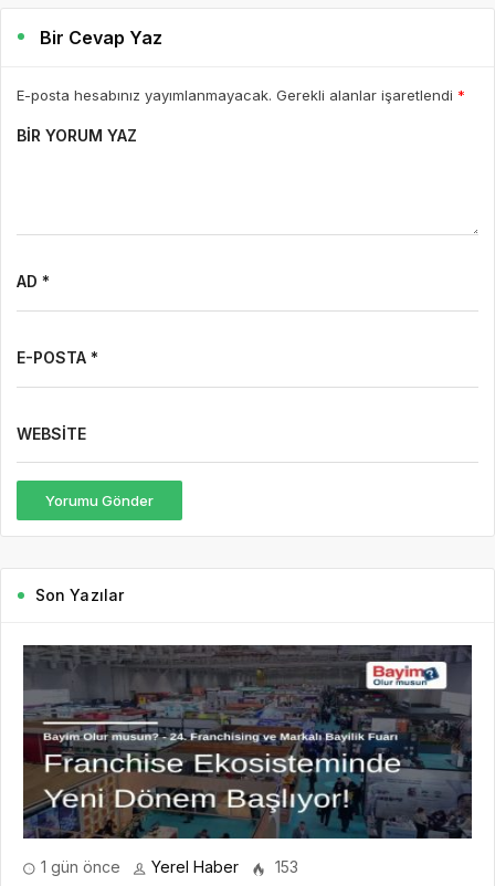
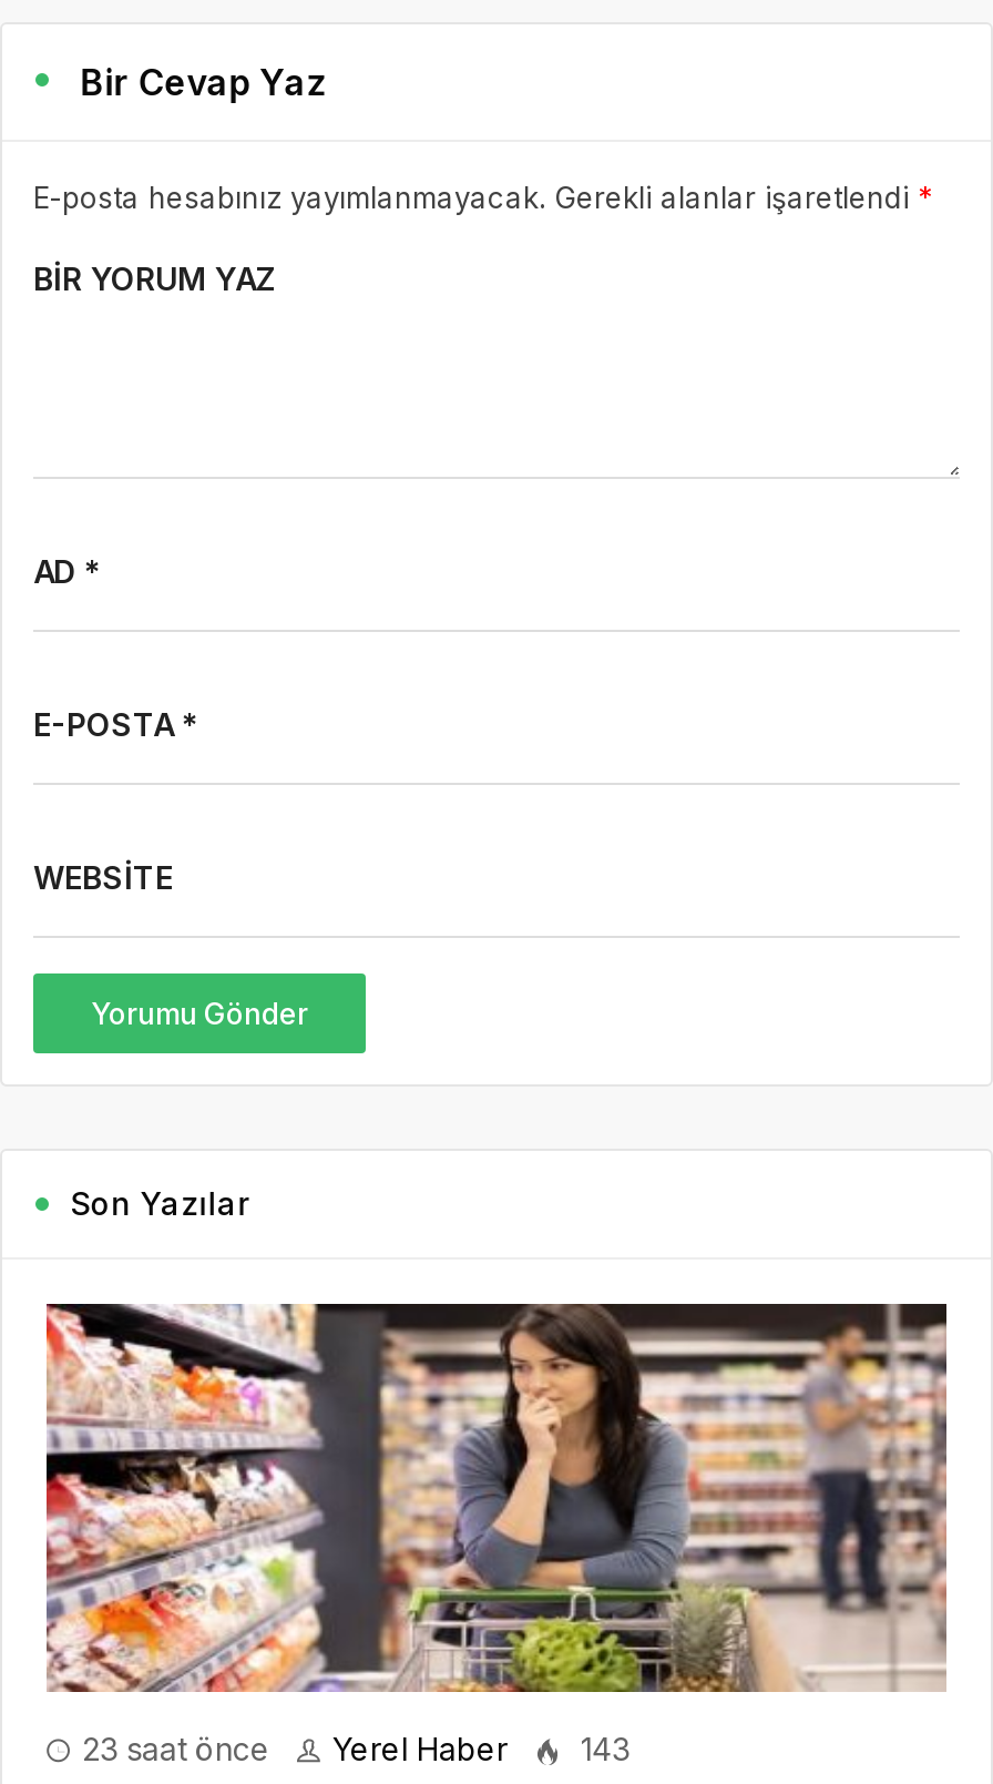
[22,644,473,877] [image] | 1 gün önce -> [44,1302,949,1766] [image] | 23 saat önce
[271,858,298,877] 153 -> [572,1729,629,1766] 143

